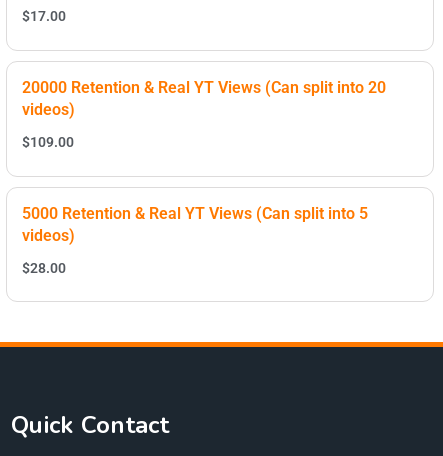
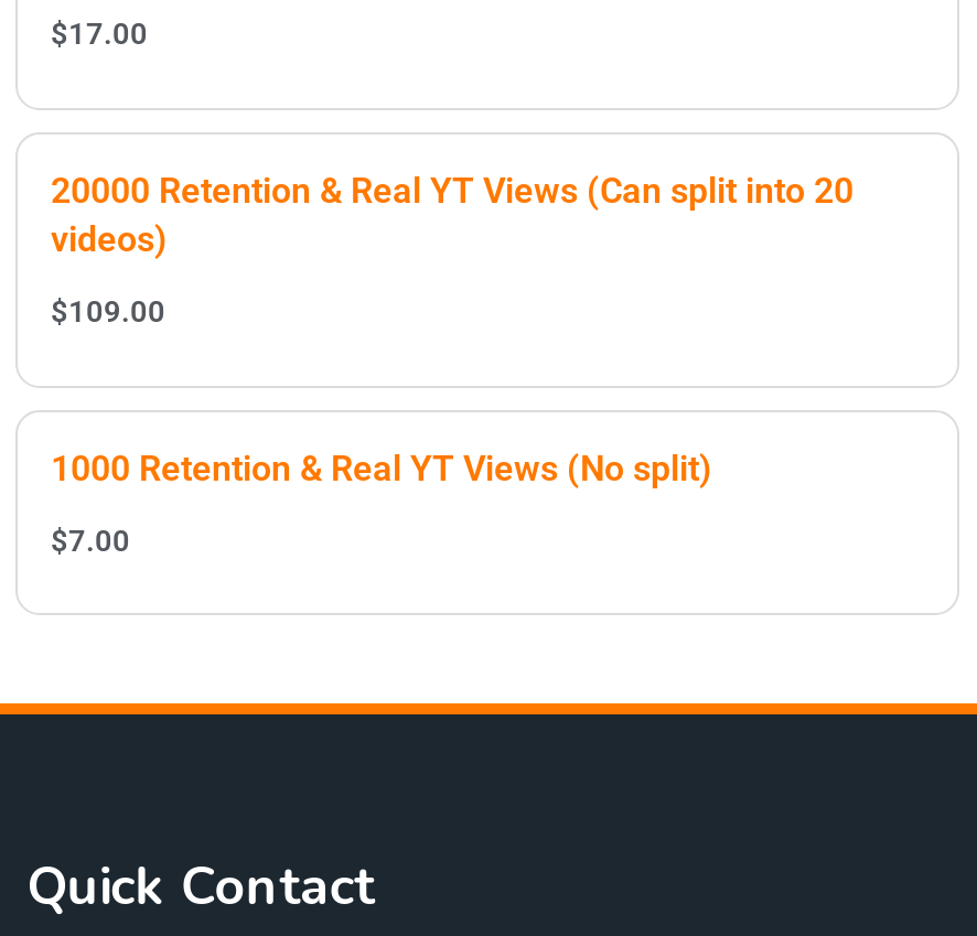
[22,203,368,244] 5000 Retention & Real YT Views (Can split into 5 | videos) -> [51,447,712,488] 1000 Retention & Real YT Views (No split)
[22,259,66,275] $28.00 -> [51,521,130,557] $7.00

